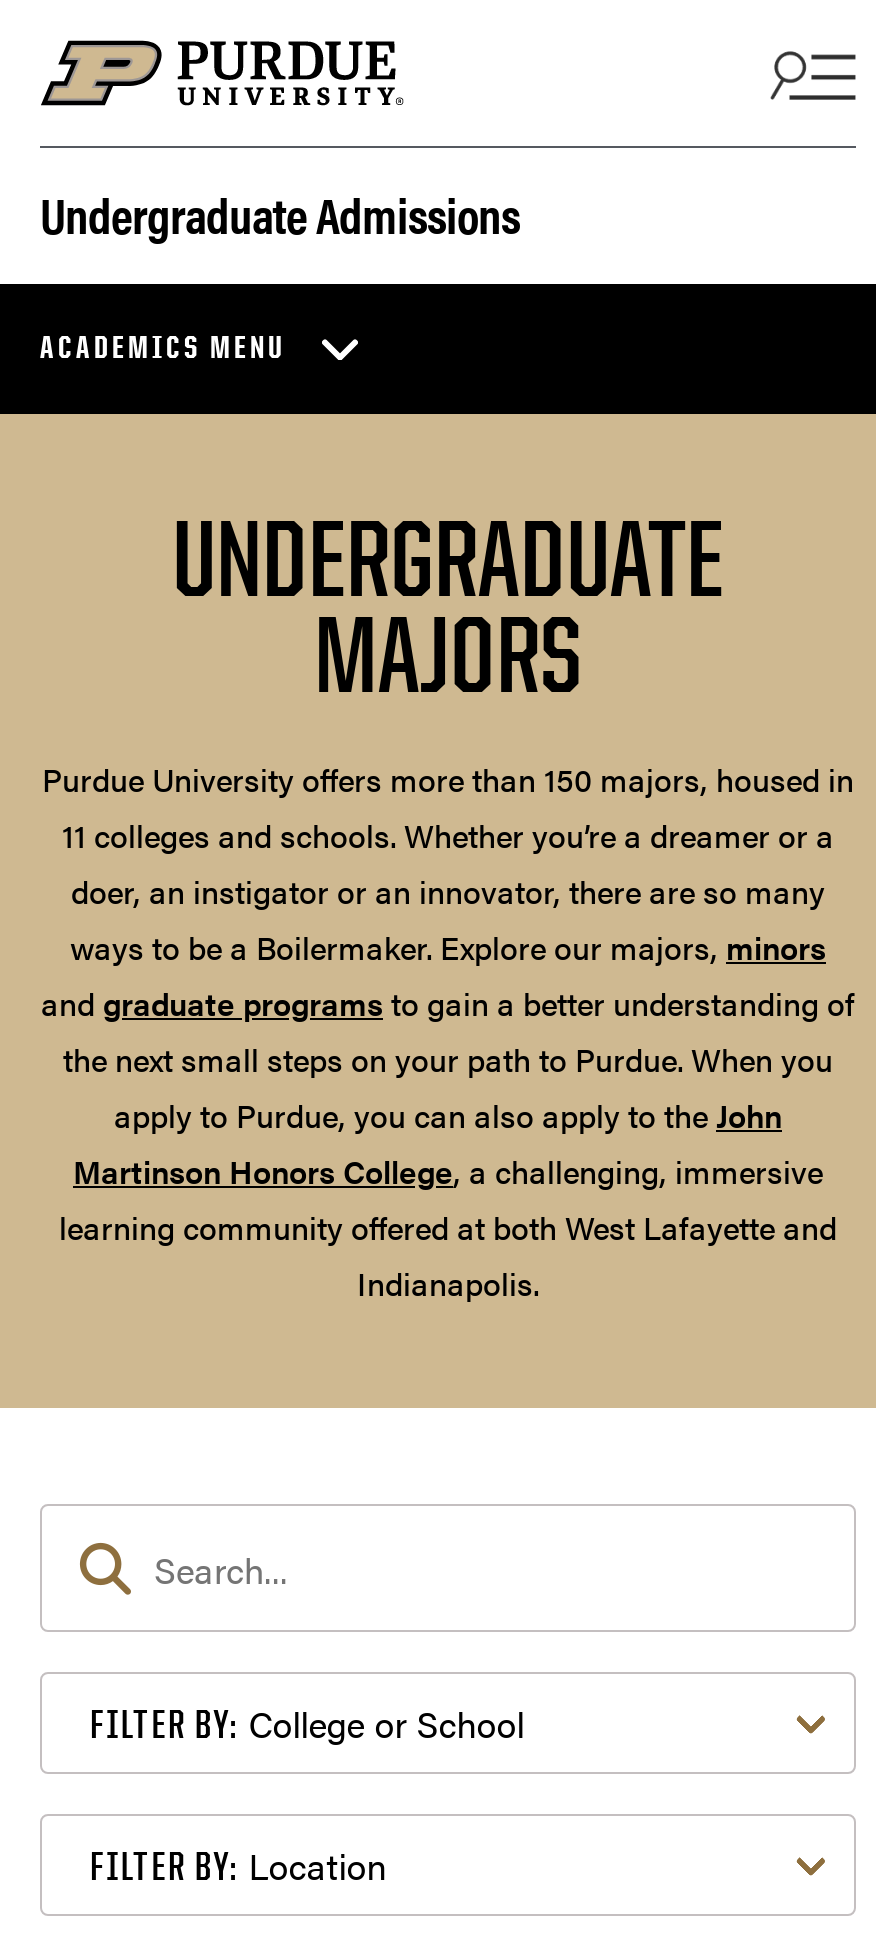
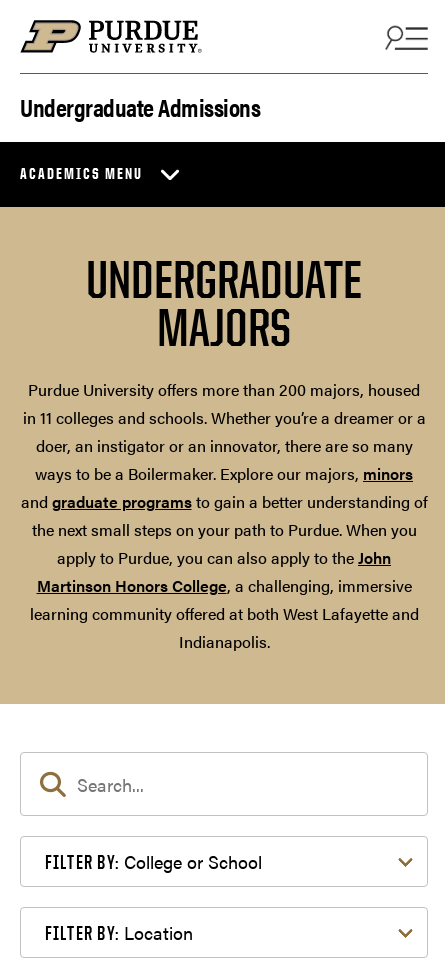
[42,756,854,858] Purdue University offers more than 150 majors, housed in | 11 colleges and schools. Whether you’re a dreamer or a -> [22,378,425,429] Purdue University offers more than 200 majors, housed | in 11 colleges and schools. Whether you’re a dreamer or a

